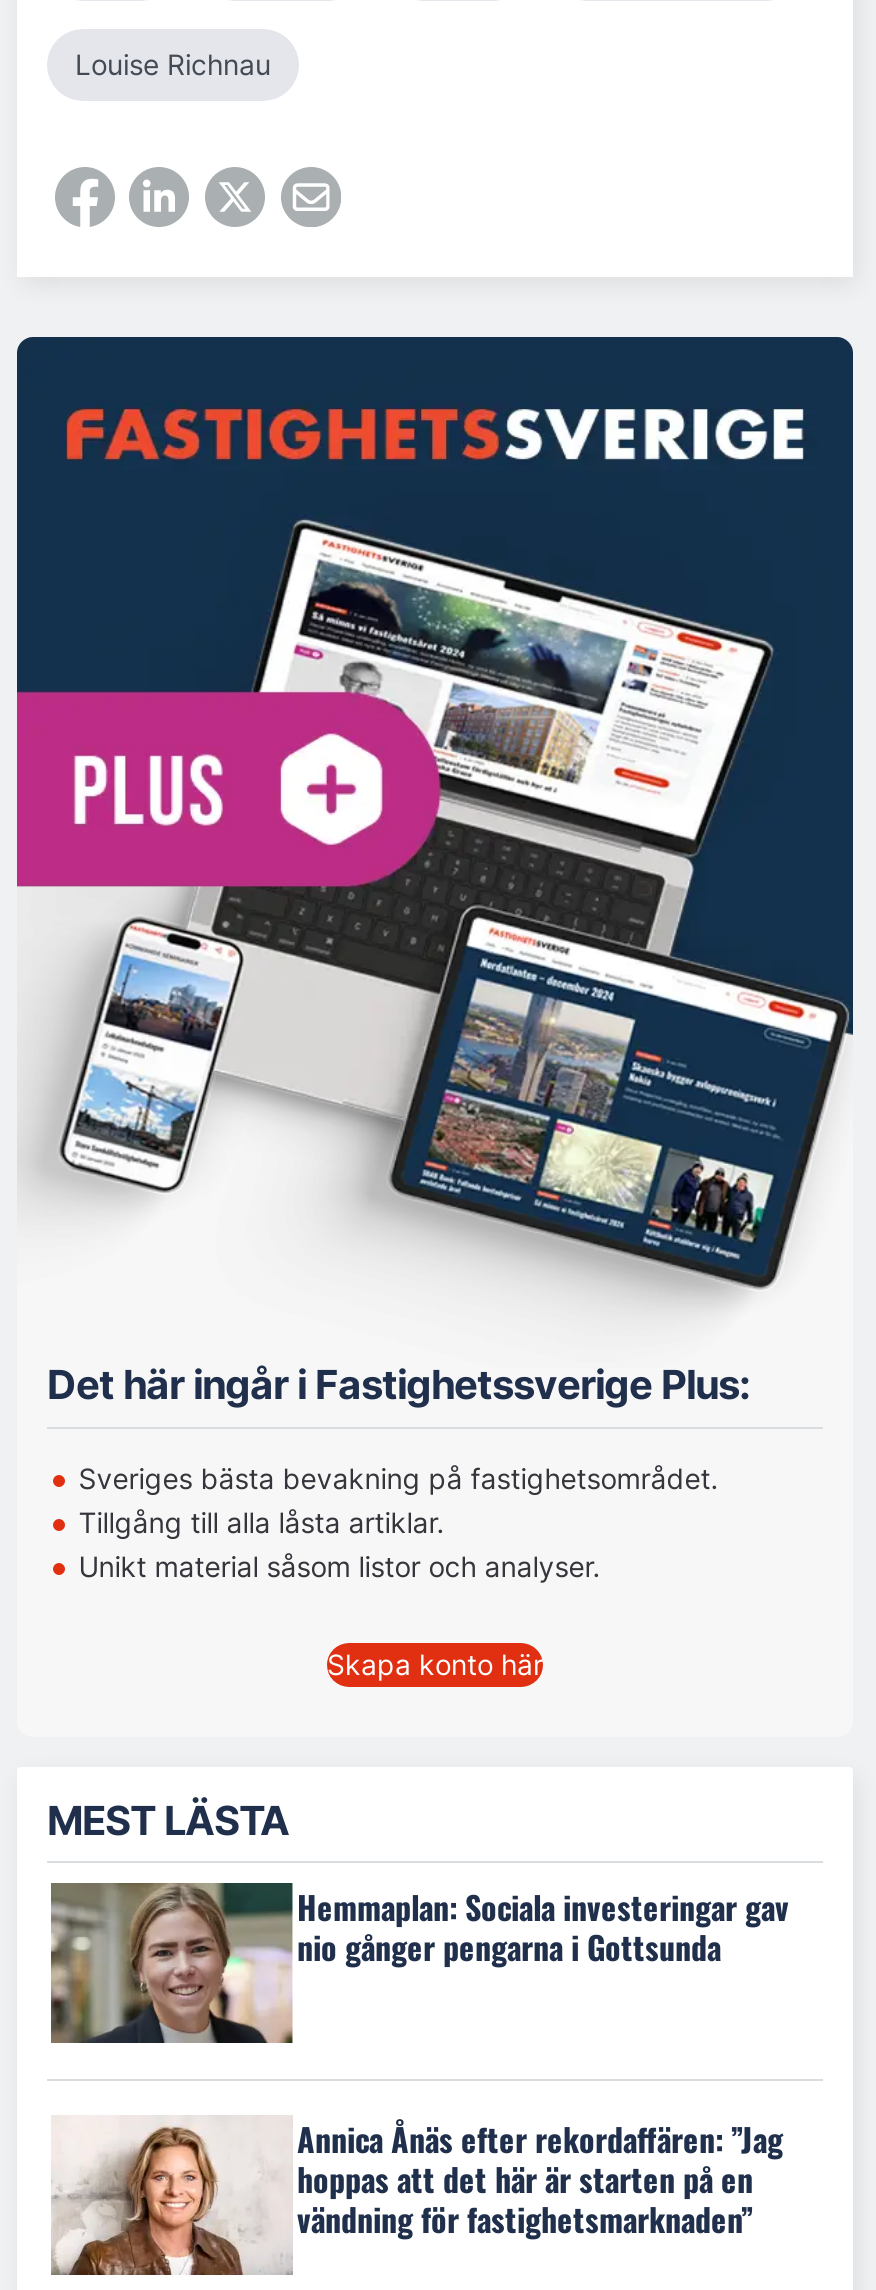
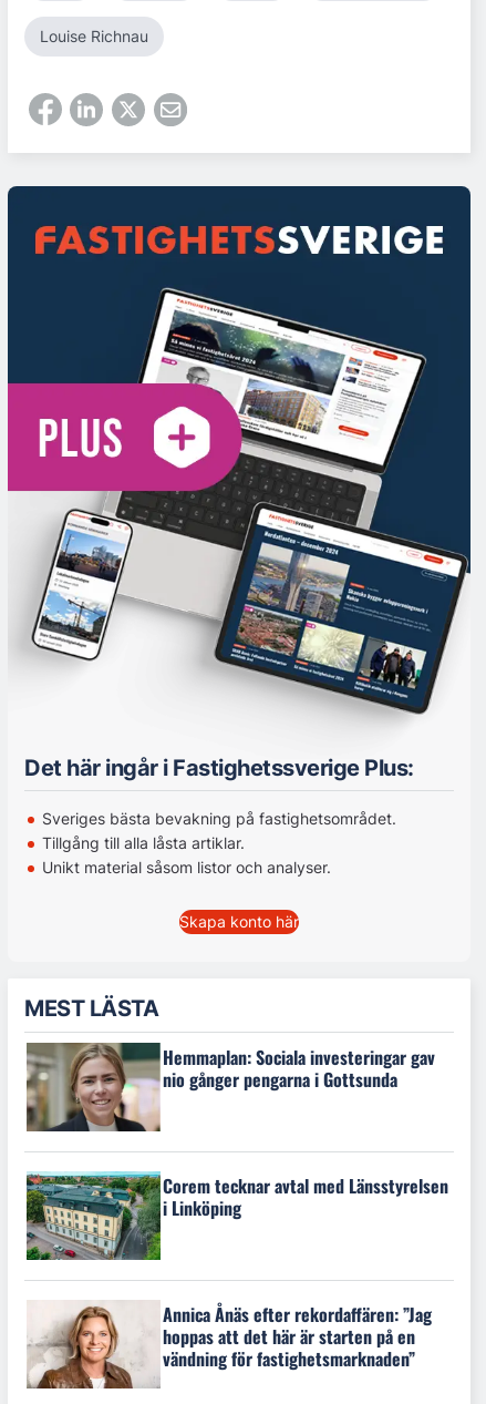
none -> [25,1171,448,1261] [image] | Corem tecknar avtal med Länsstyrelsen | i Linköping

